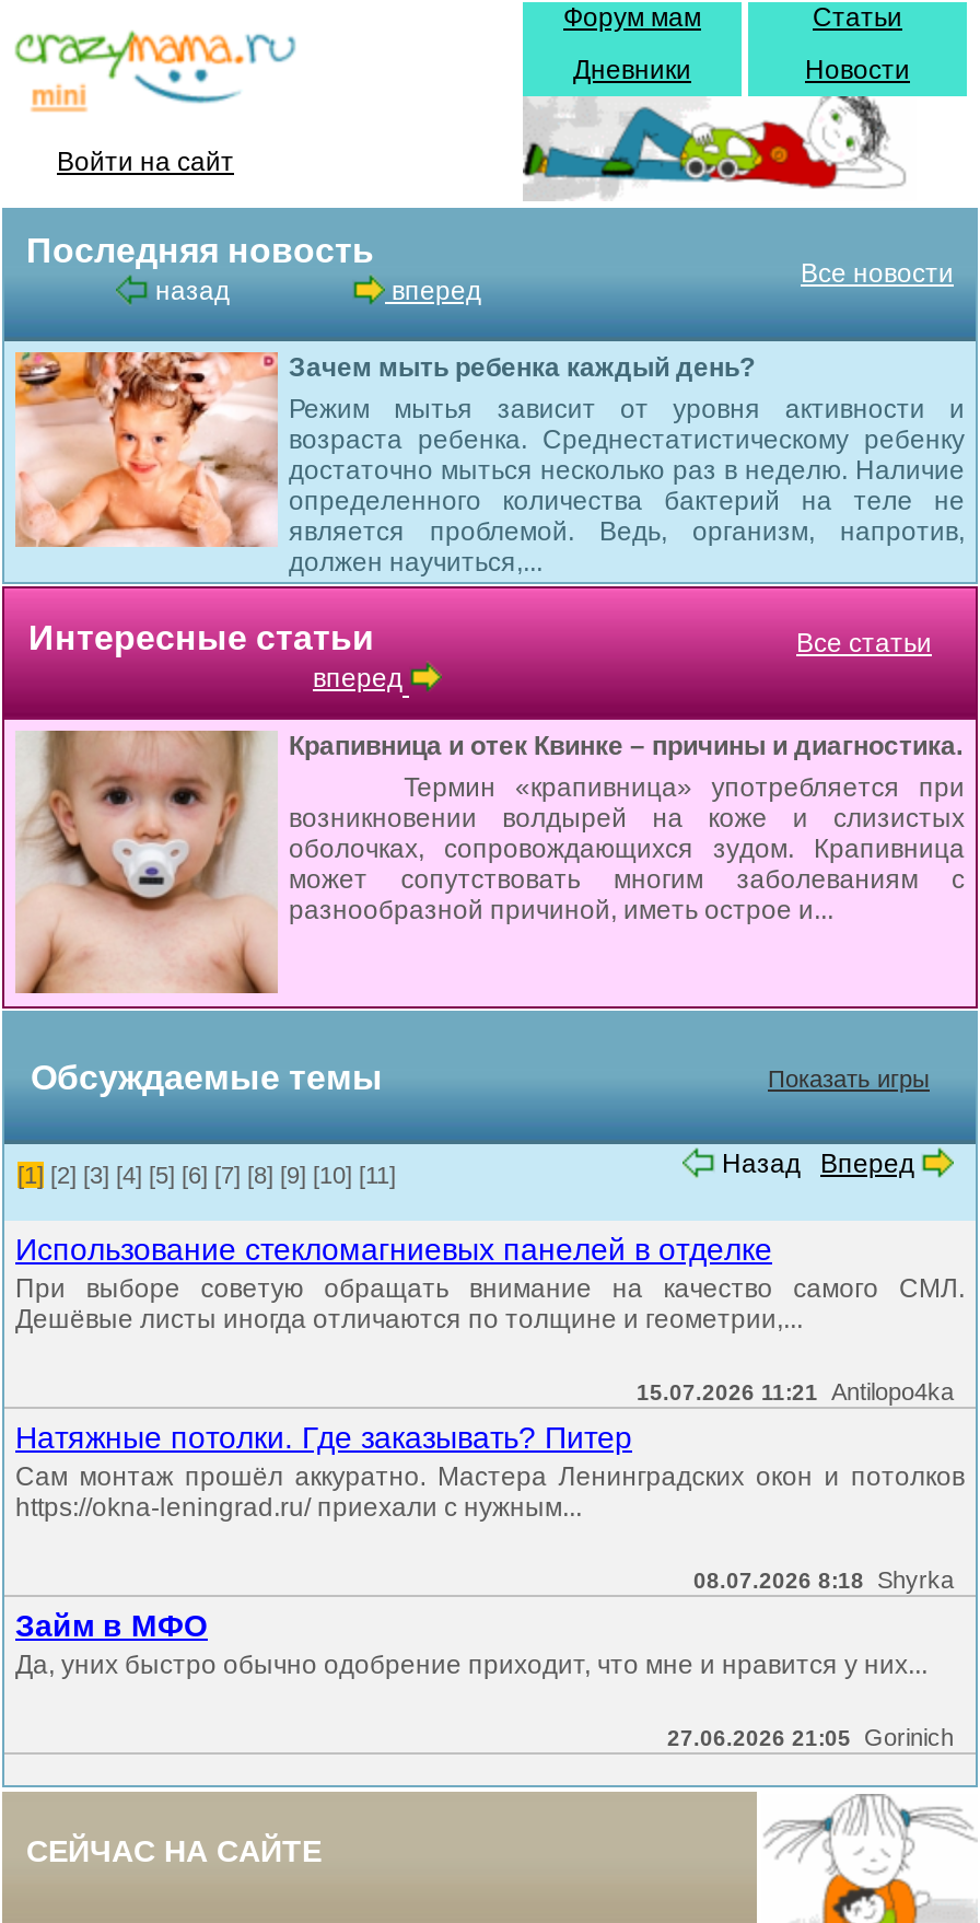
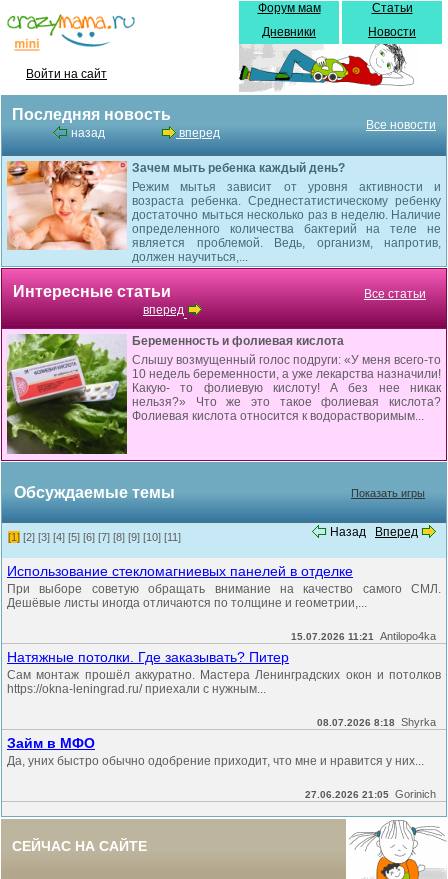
[15,729,965,995] [image] | Крапивница и отек Квинке – причины и диагностика. | Термин «крапивница» употребляется при | возникновении волдырей на коже и слизистых | оболочках, сопровождающихся зудом. Крапивница | может сопутствовать многим заболеваниям с | разнообразной причиной, иметь острое и... -> [6,334,441,455] [image] | Беременность и фолиевая кислота | Слышу возмущенный голос подруги: «У меня всего-то | 10 недель беременности, а уже лекарства назначили! | Какую- то фолиевую кислоту! А без нее никак | нельзя?» Что же это такое фолиевая кислота? | Фолиевая кислота относится к водорастворимым...

